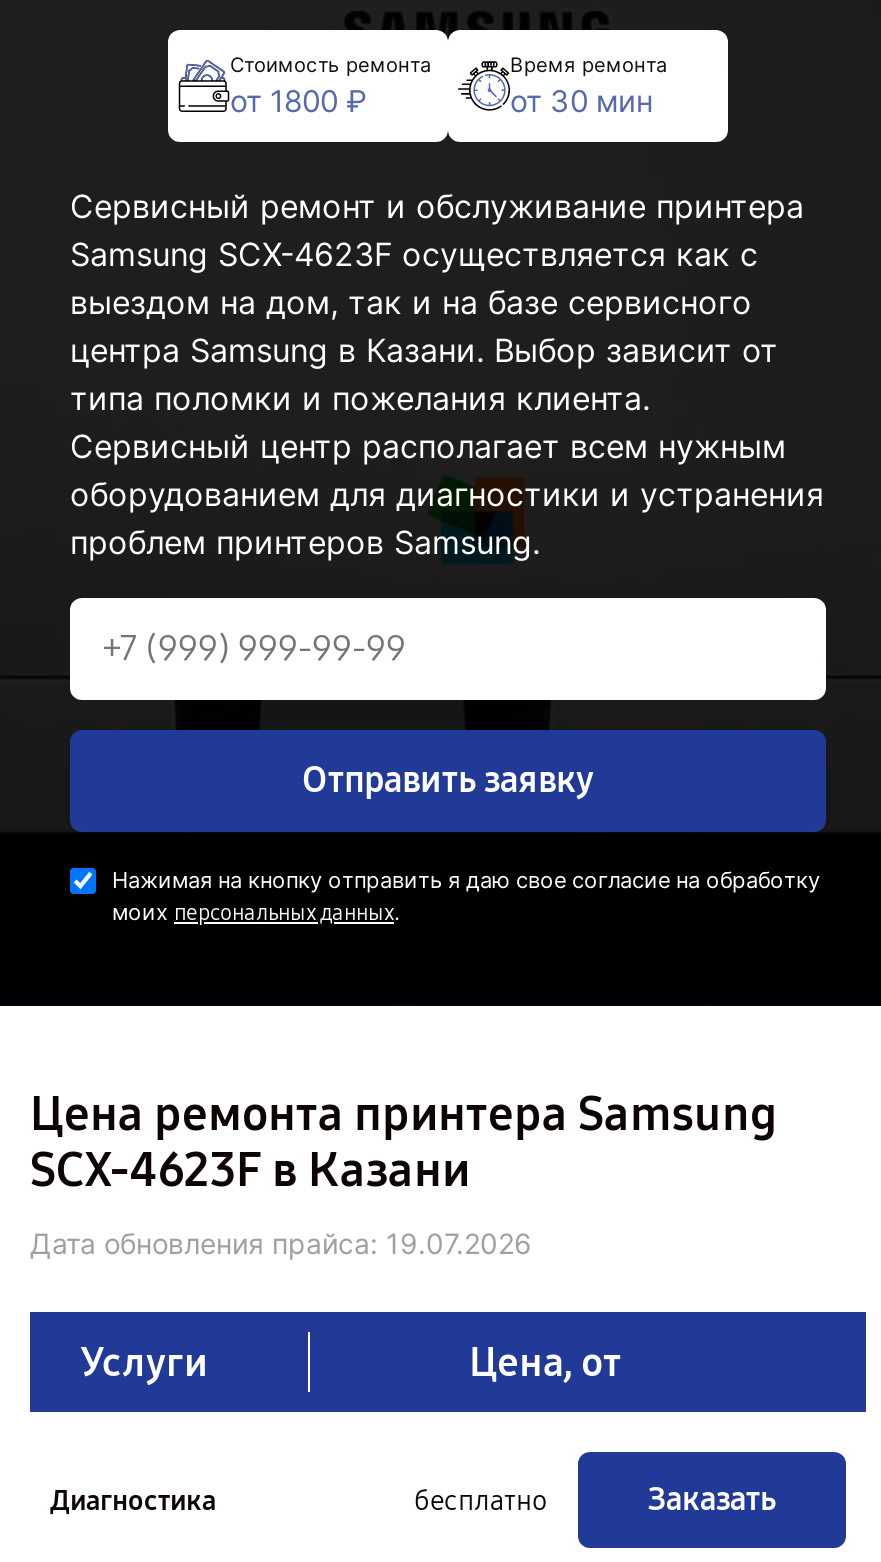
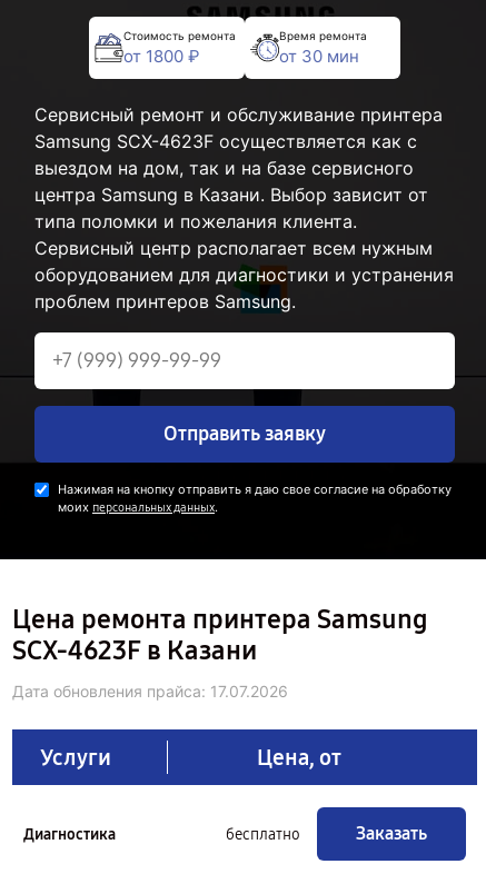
[30,1226,532,1260] Дата обновления прайса: 19.07.2026 -> [12,682,288,701] Дата обновления прайса: 17.07.2026

